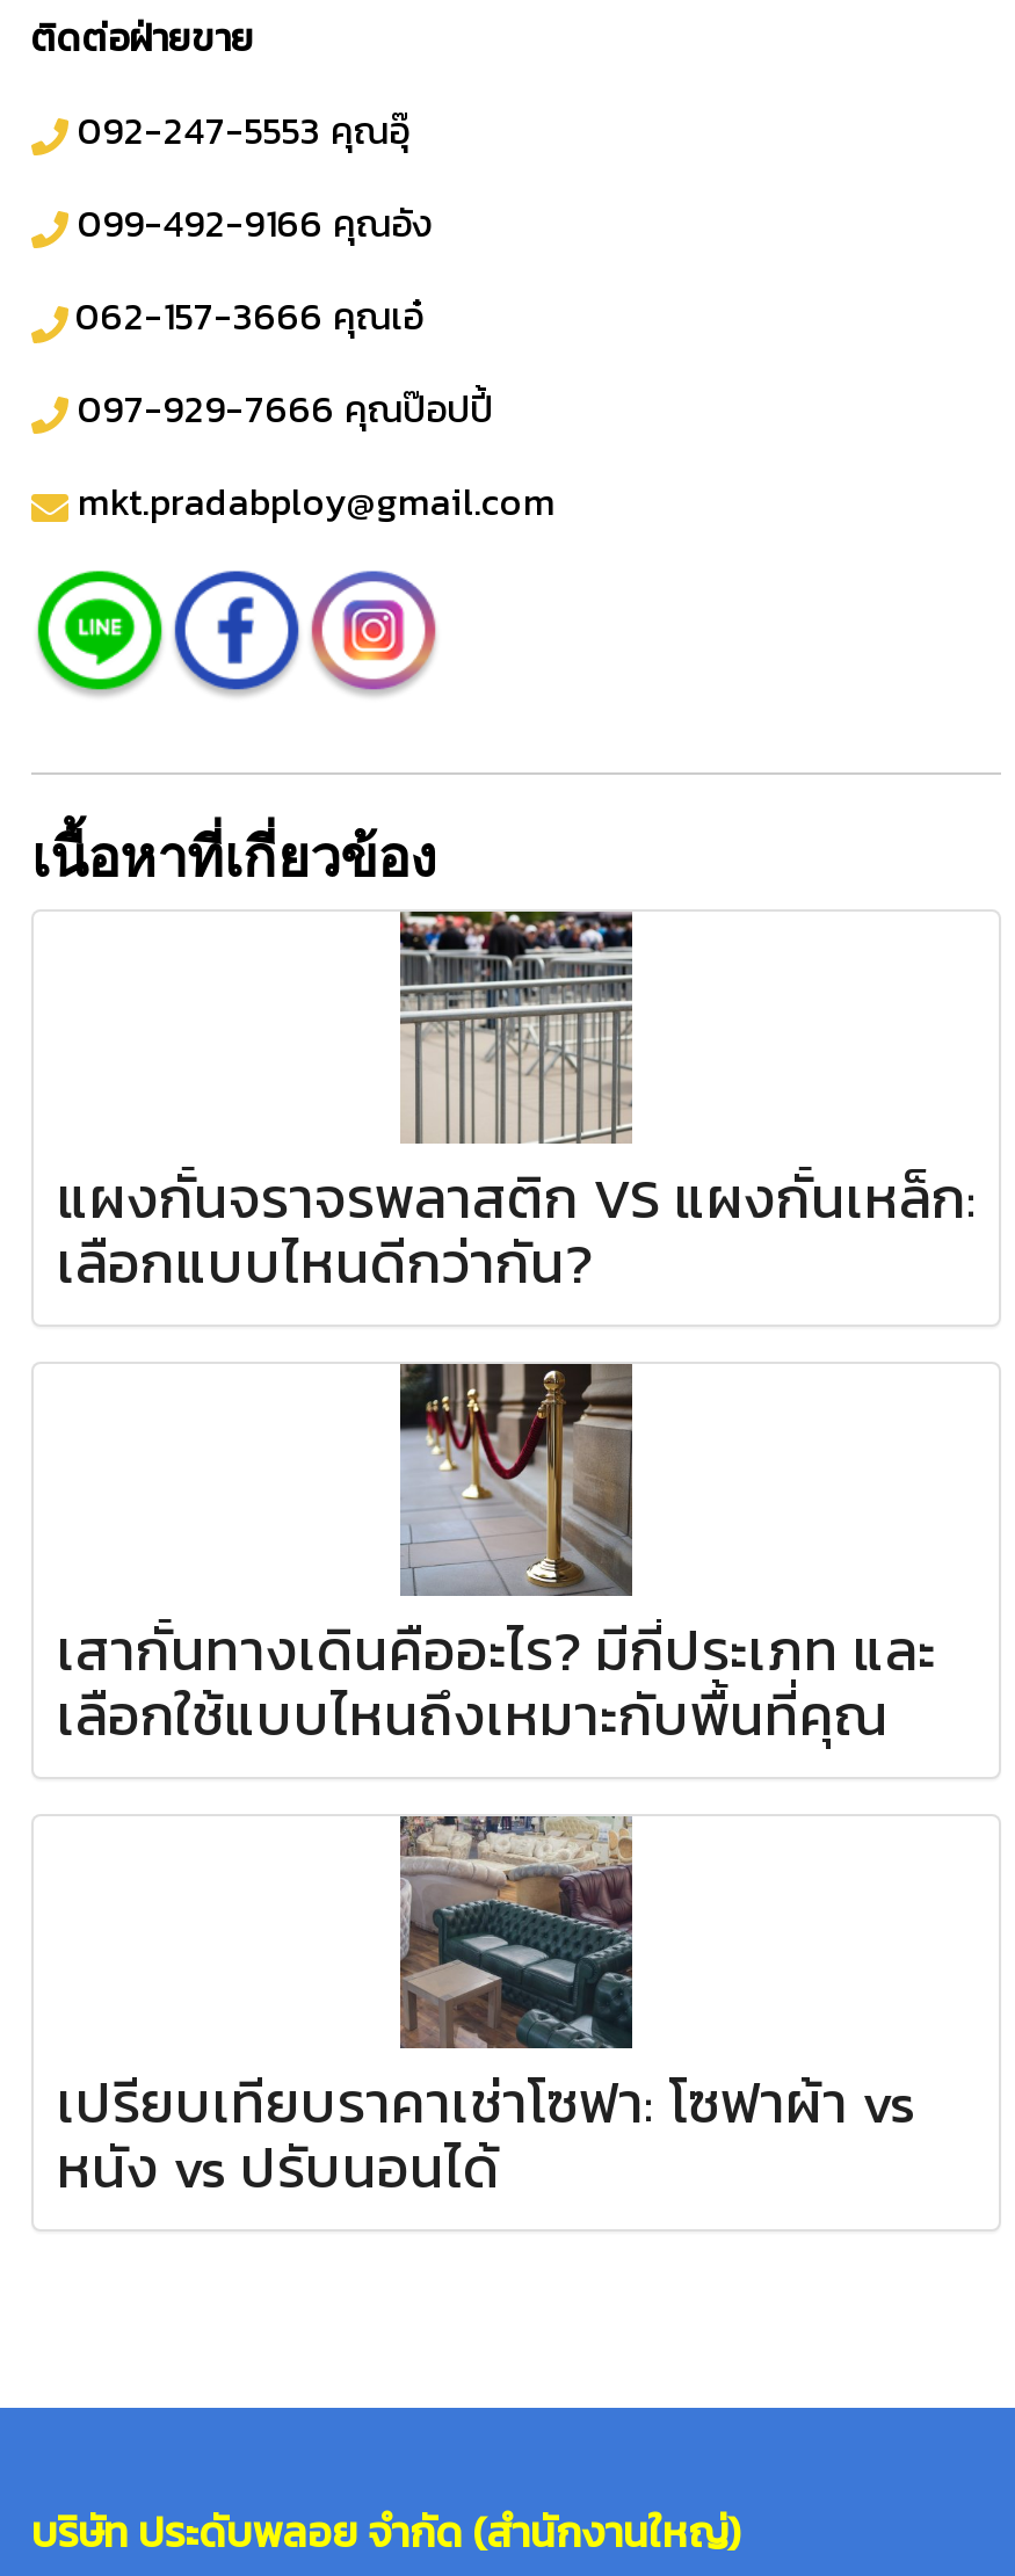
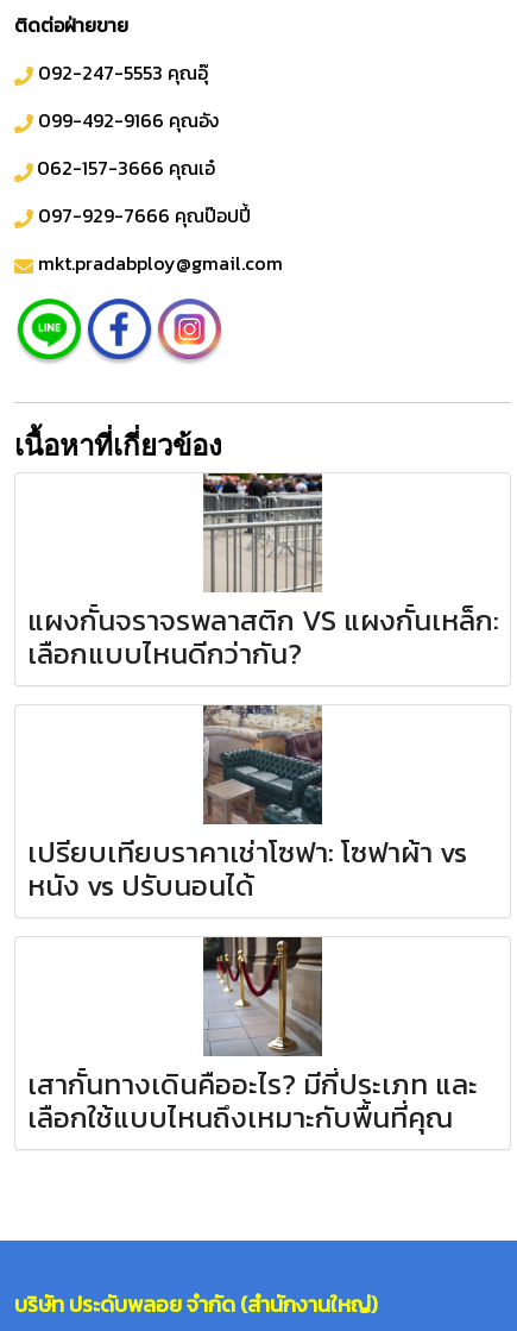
moved [57,1362,936,1757] -> [27,936,478,1139]: [image] | เสากั้นทางเดินคืออะไร? มีกี่ประเภท และ | เลือกใช้แบบไหนถึงเหมาะกับพื้นที่คุณ
moved [57,1812,915,2209] -> [27,703,467,907]: [image] | เปรียบเทียบราคาเช่าโซฟา: โซฟาผ้า vs | หนัง vs ปรับนอนได้

